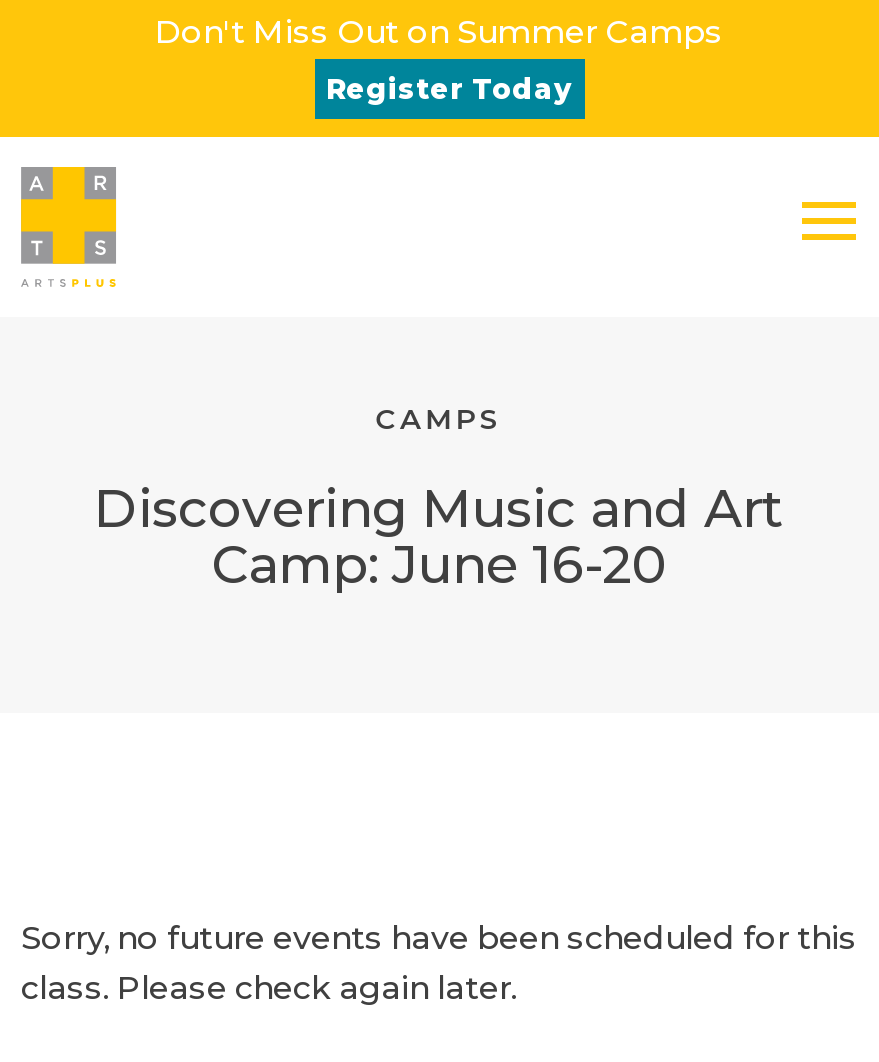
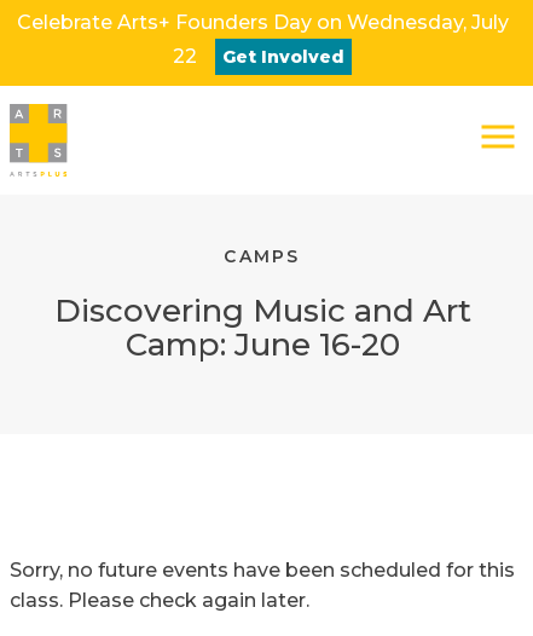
[155,13,723,51] Don't Miss Out on Summer Camps -> [16,11,508,34] Celebrate Arts+ Founders Day on Wednesday, July
[326,71,572,107] Register Today -> [172,45,344,68] 22 | Get Involved

